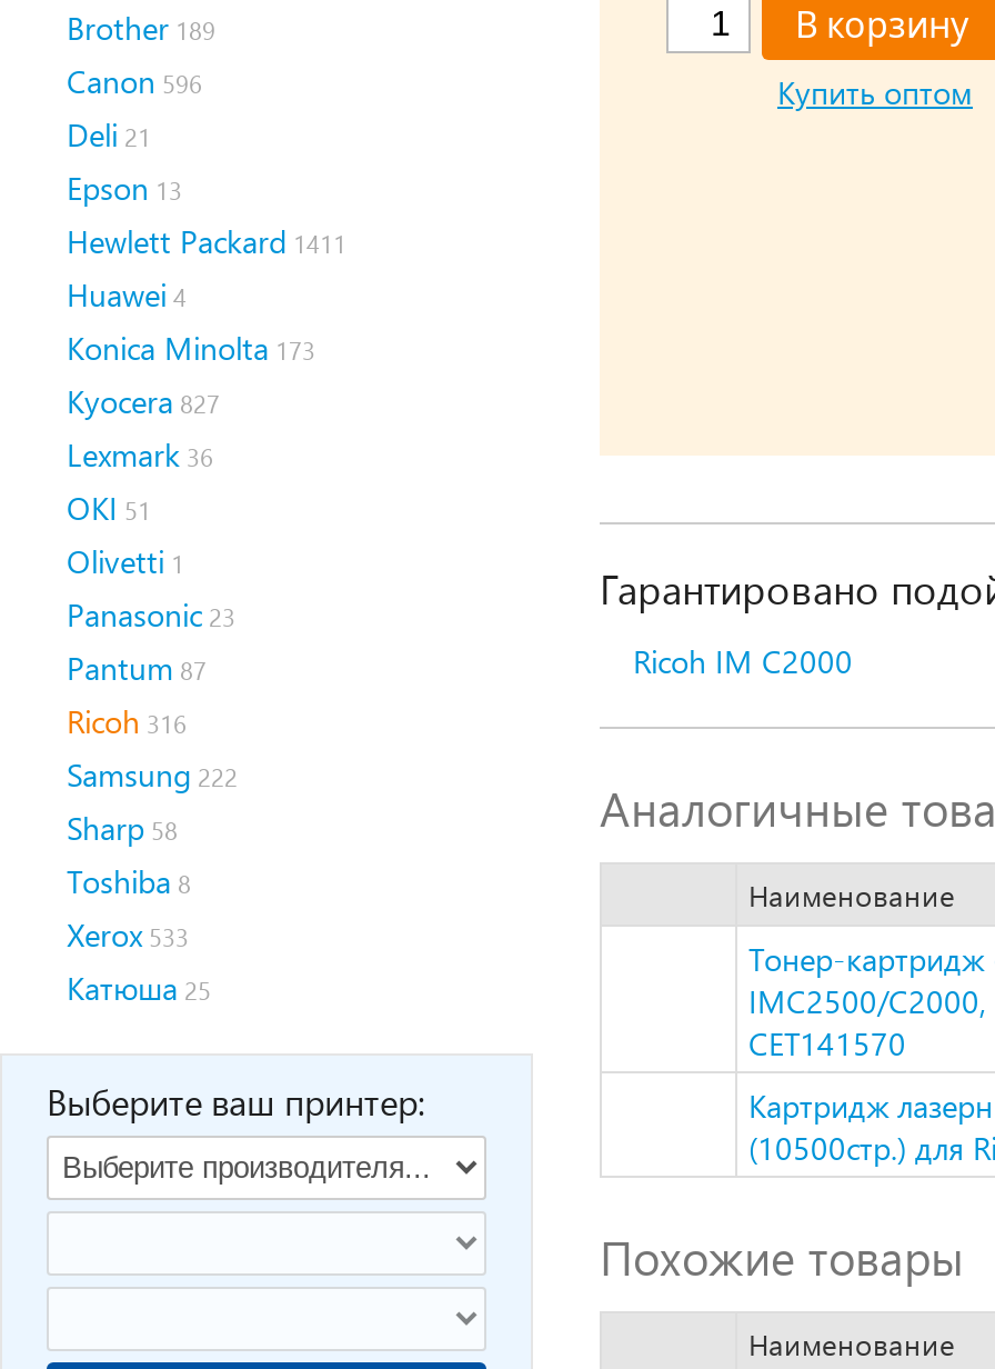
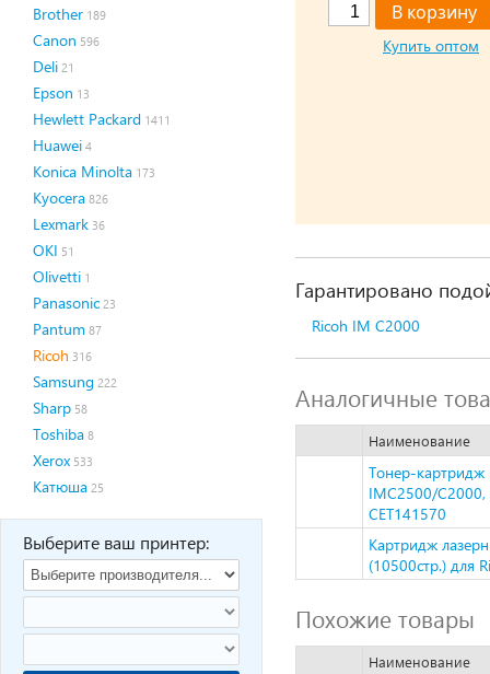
[67,380,220,422] Kyocera 827 -> [33,187,108,208] Kyocera 826

